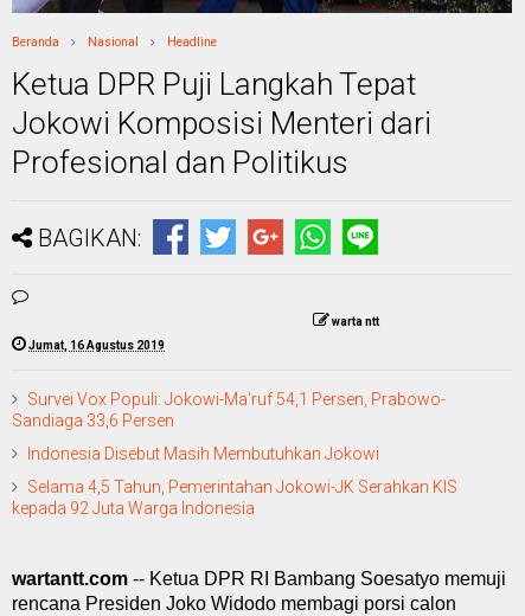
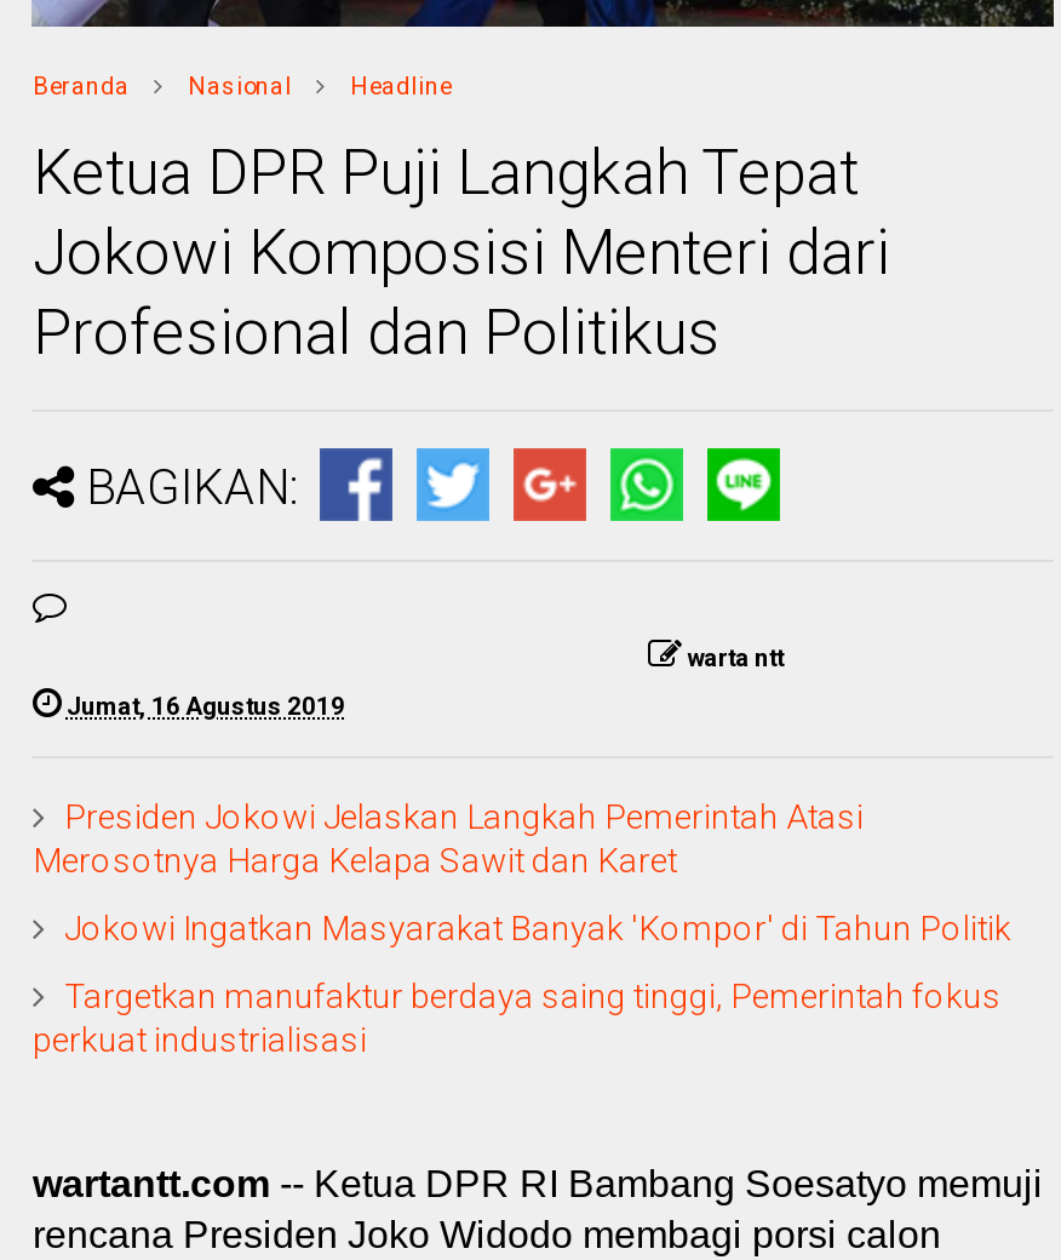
[12,389,446,430] Survei Vox Populi: Jokowi-Ma'ruf 54,1 Persen, Prabowo- | Sandiaga 33,6 Persen -> [32,796,863,879] Presiden Jokowi Jelaskan Langkah Pemerintah Atasi | Merosotnya Harga Kelapa Sawit dan Karet
[28,444,380,463] Indonesia Disebut Masih Membutuhkan Jokowi -> [64,908,1011,947] Jokowi Ingatkan Masyarakat Banyak 'Kompor' di Tahun Politik
[12,477,458,517] Selama 4,5 Tahun, Pemerintahan Jokowi-JK Serahkan KIS | kepada 92 Juta Warga Indonesia -> [32,976,1001,1058] Targetkan manufaktur berdaya saing tinggi, Pemerintah fokus | perkuat industrialisasi

